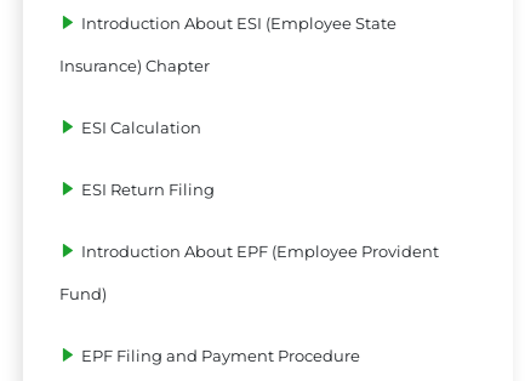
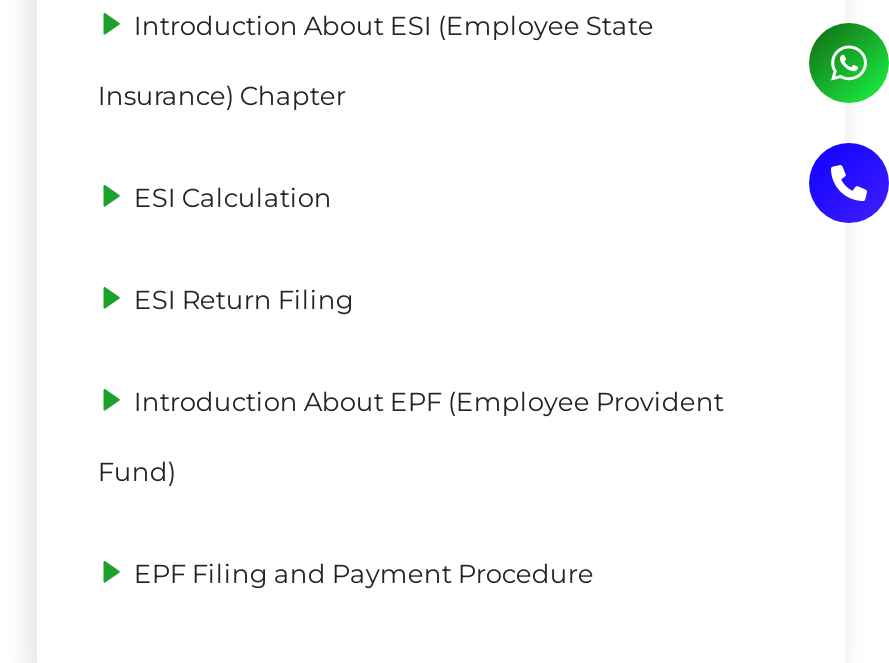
none -> [807,21,883,105] [image]
none -> [807,141,883,225] [image]

